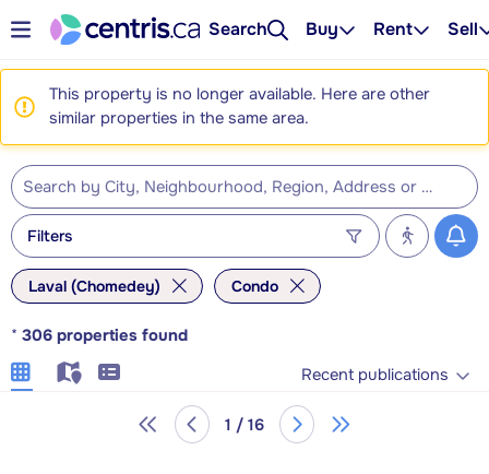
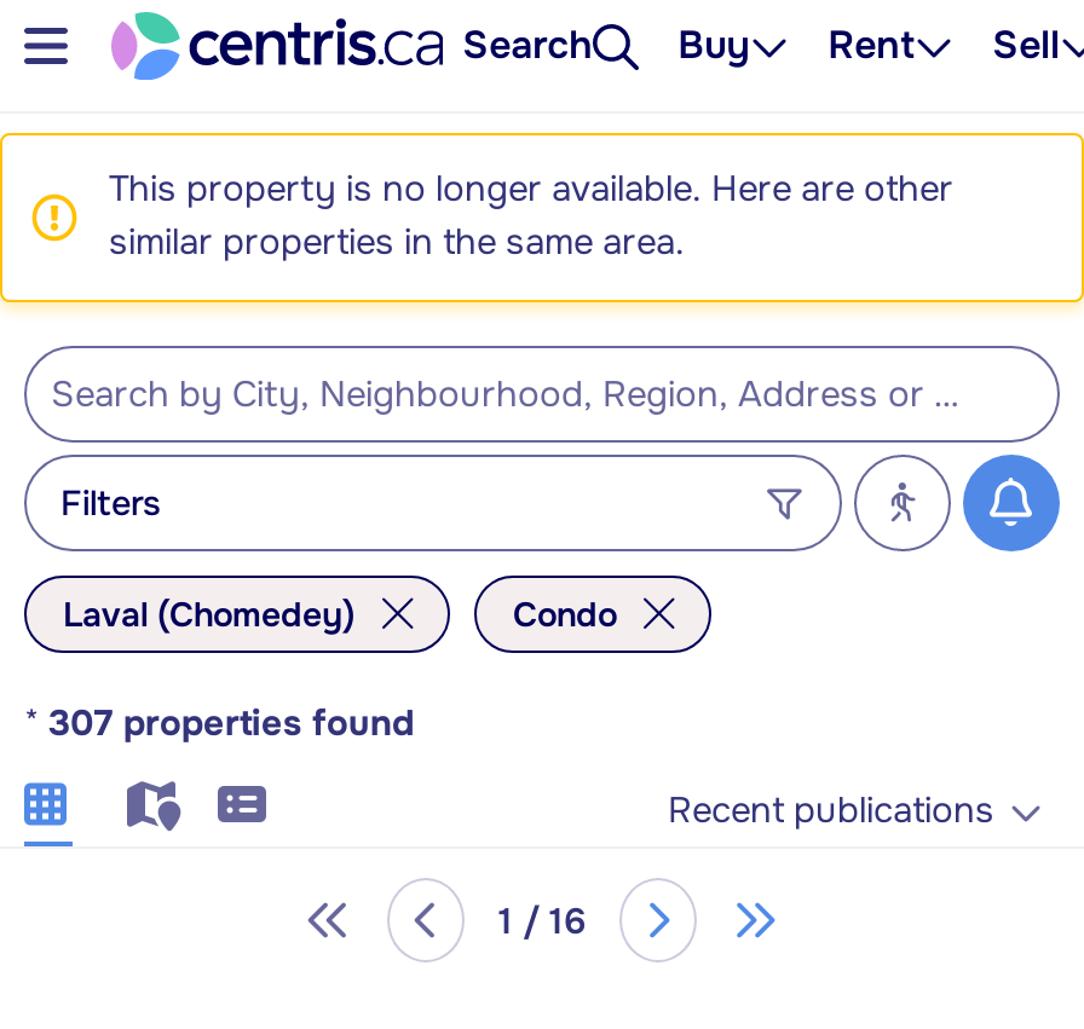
[11,325,188,346] * 306 properties found -> [24,701,414,747] * 307 properties found

